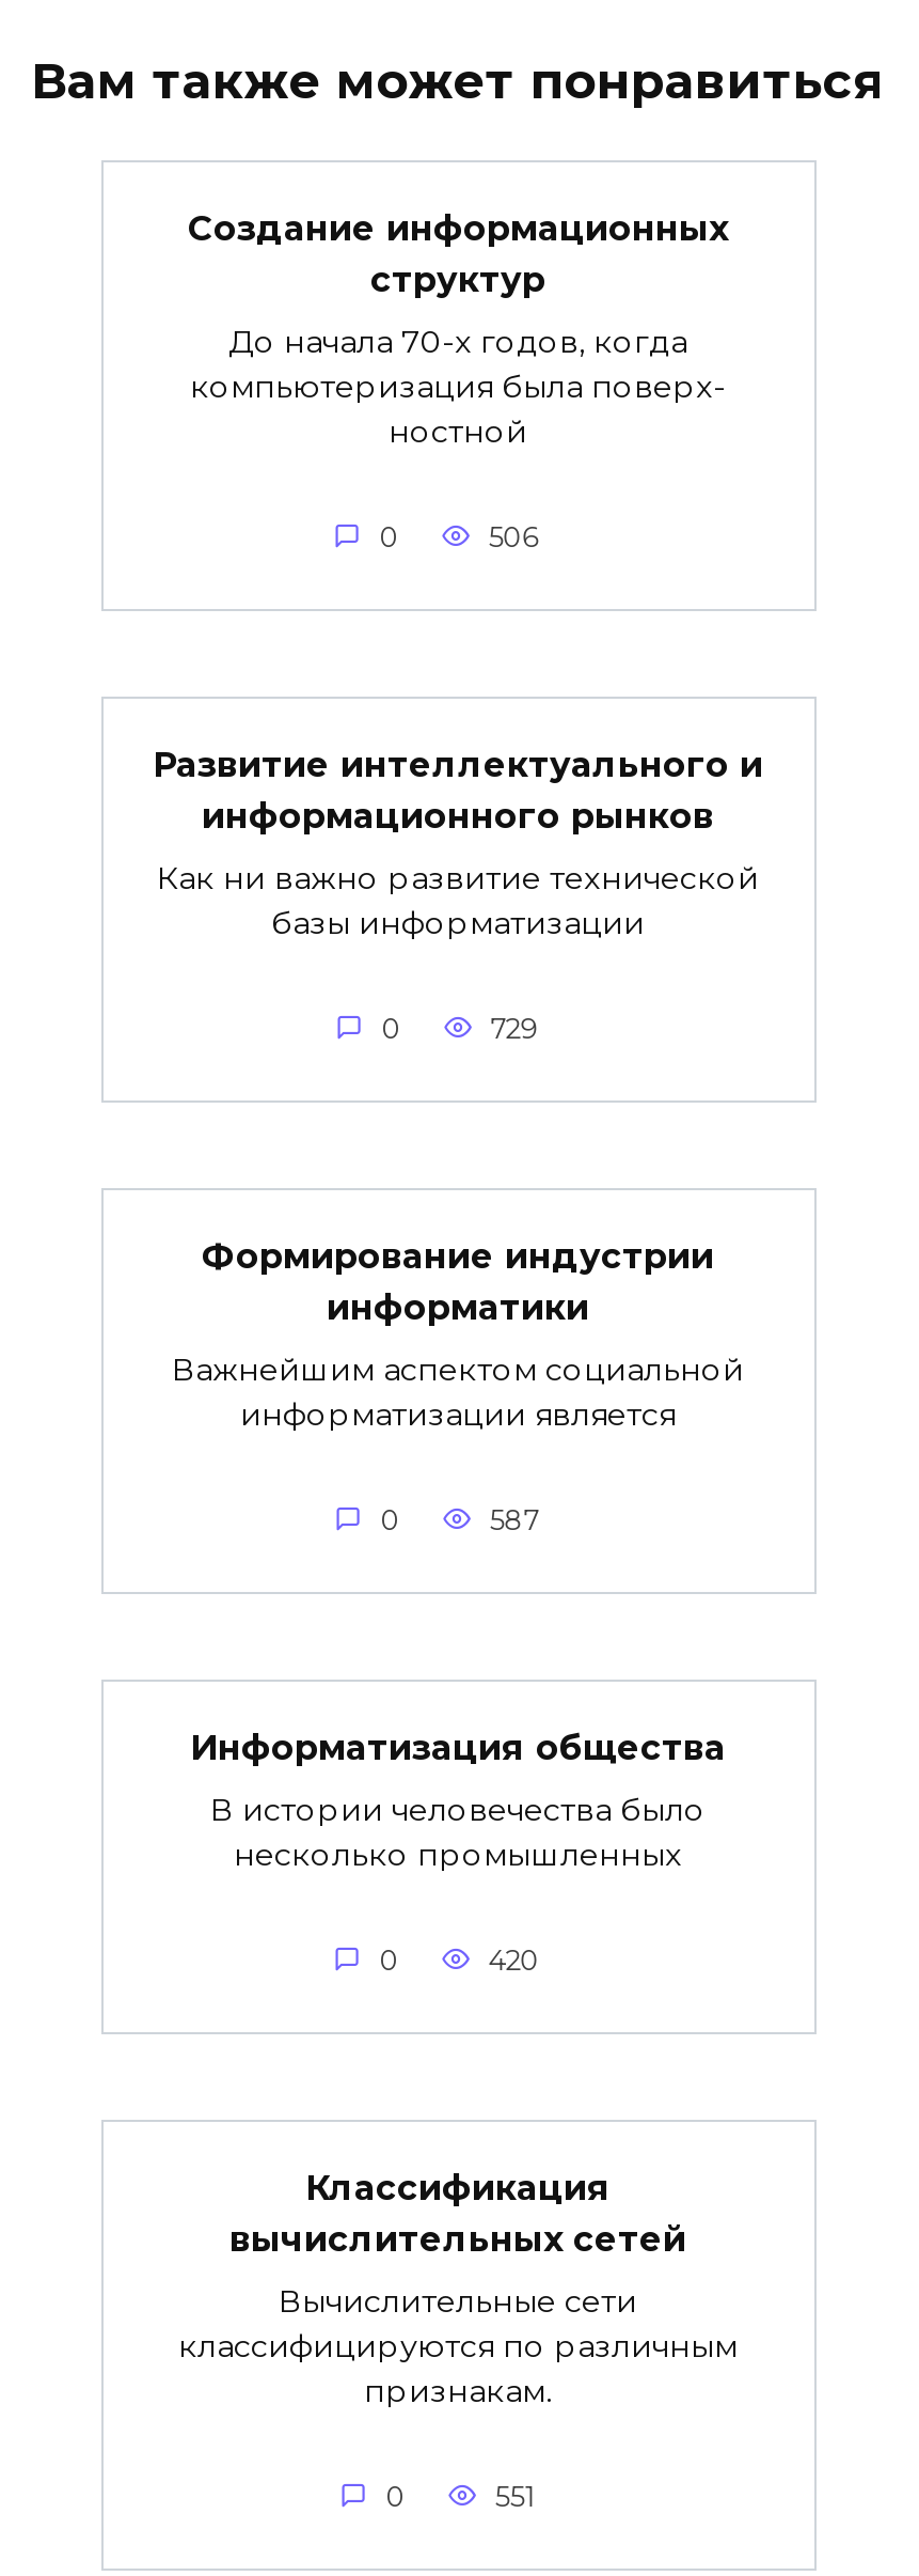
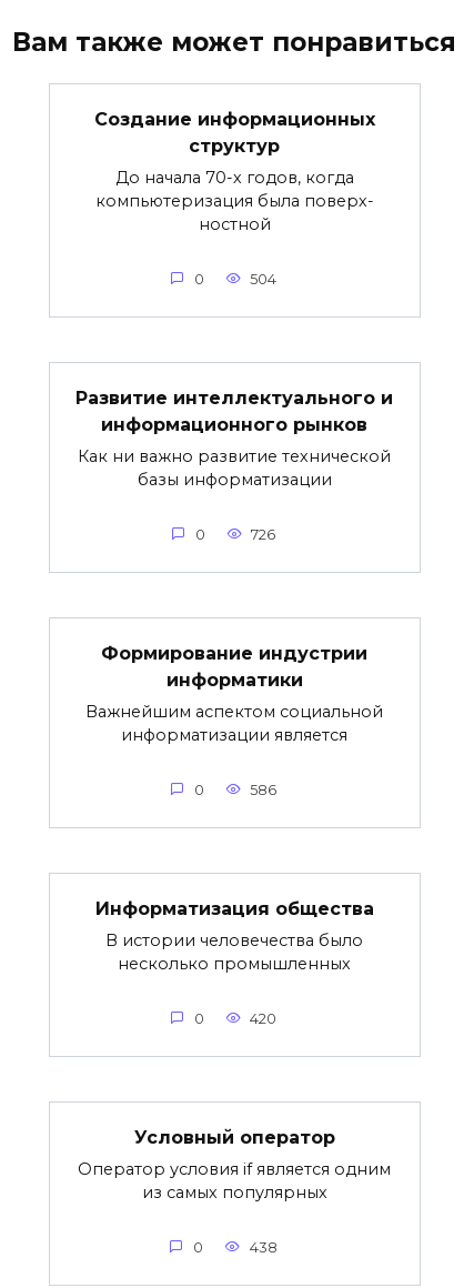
[488,521,539,553] 506 -> [250,271,277,287] 504
[490,1012,537,1045] 729 -> [251,526,276,543] 726
[489,1504,539,1536] 587 -> [250,781,277,798] 586
[229,2168,686,2260] Классификация | вычислительных сетей -> [134,1127,335,1148] Условный оператор
[178,2282,738,2410] Вычислительные сети | классифицируются по различным | признакам. -> [78,1159,391,1203] Оператор условия if является одним | из самых популярных
[495,2480,533,2513] 551 -> [250,1239,277,1256] 438

